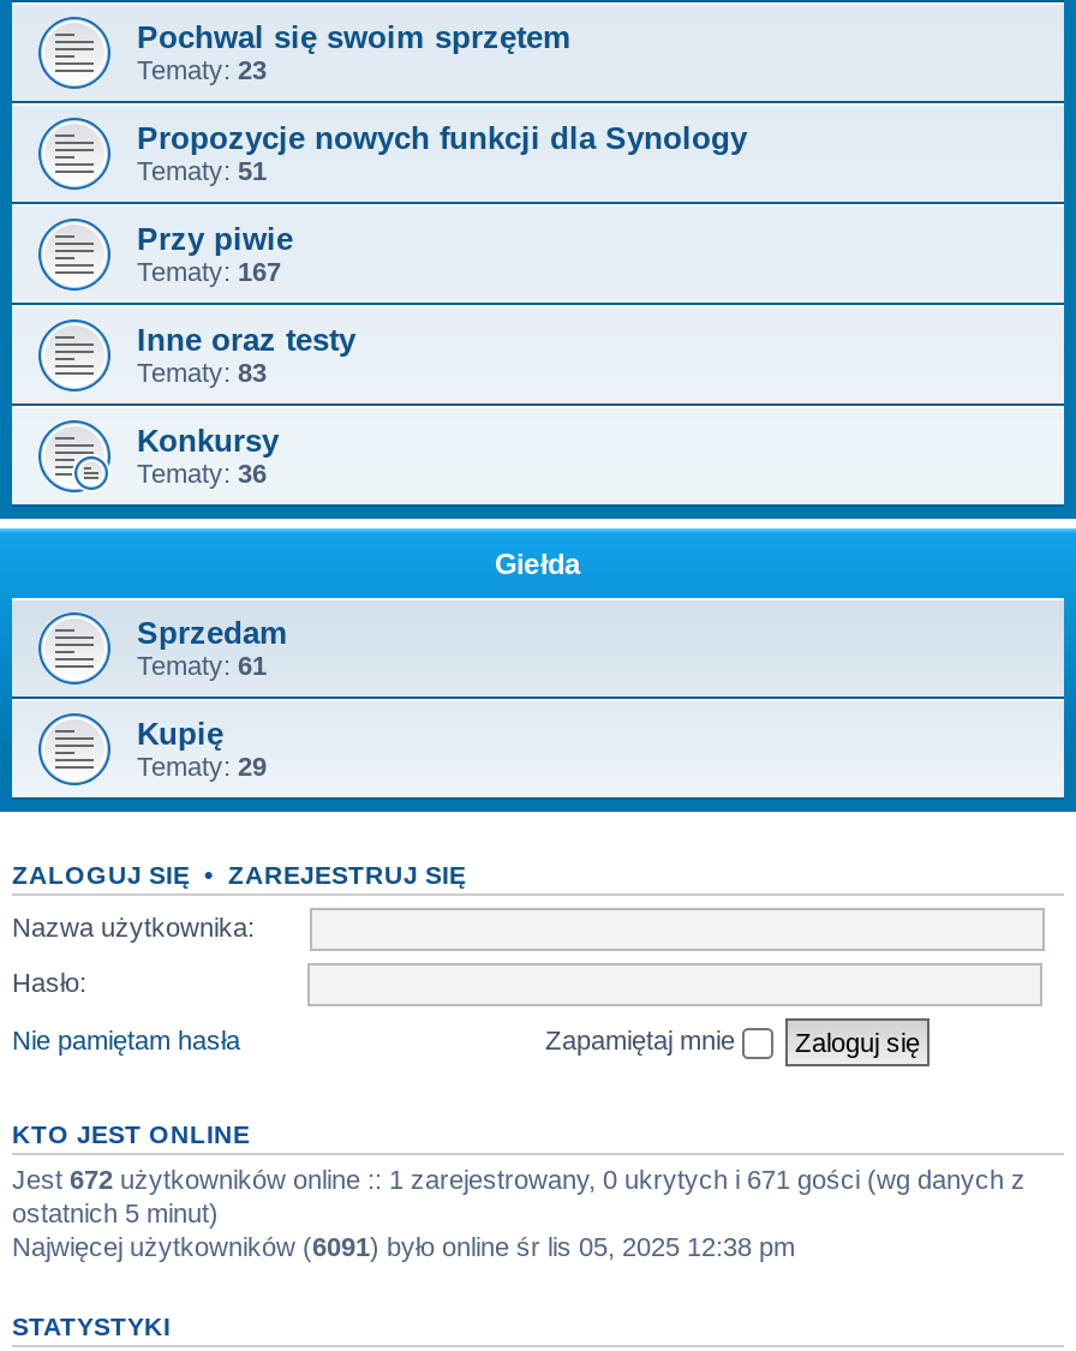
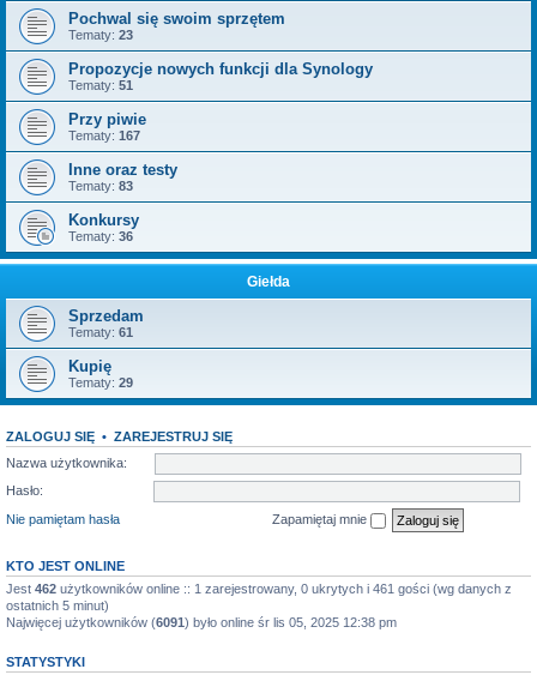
[12,1164,1026,1192] Jest 672 użytkowników online :: 1 zarejestrowany, 0 ukrytych i 671 gości (wg danych z -> [6,581,512,595] Jest 462 użytkowników online :: 1 zarejestrowany, 0 ukrytych i 461 gości (wg danych z

